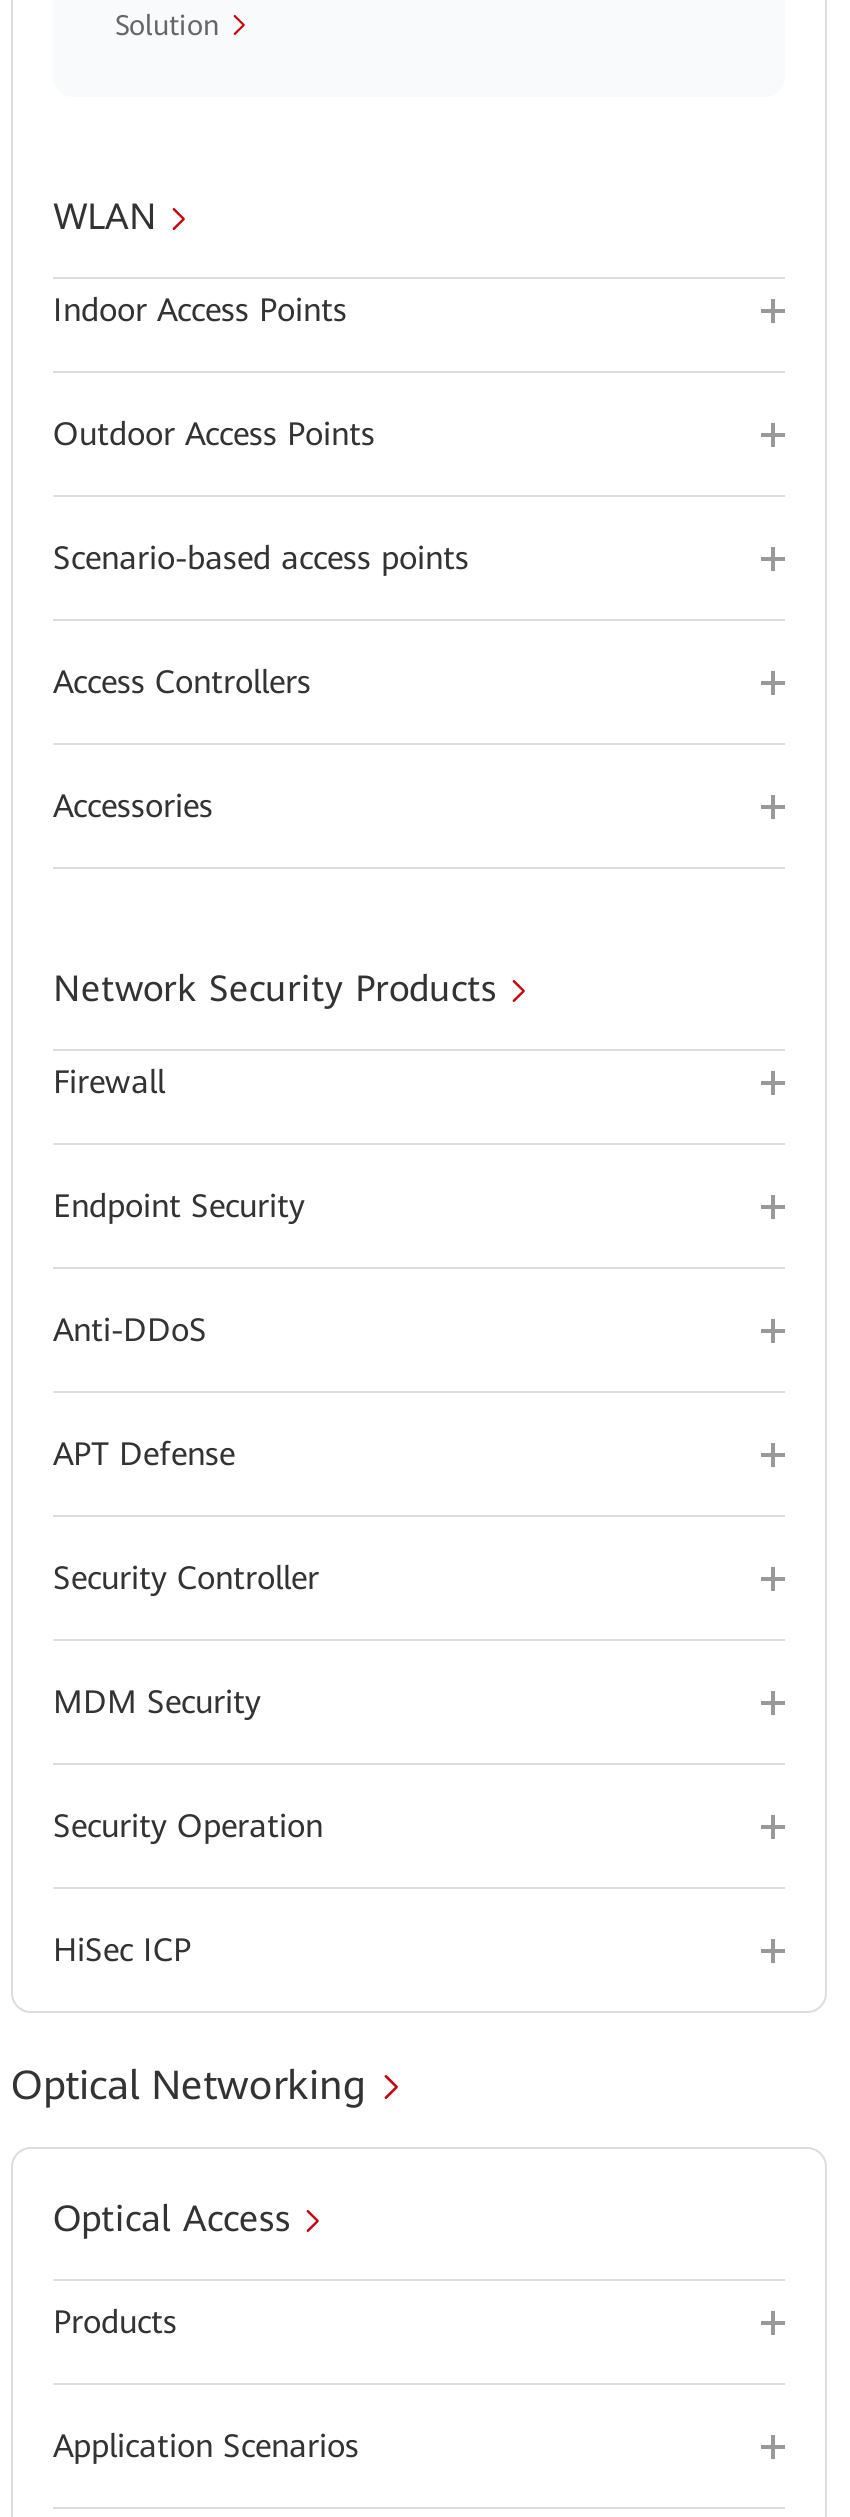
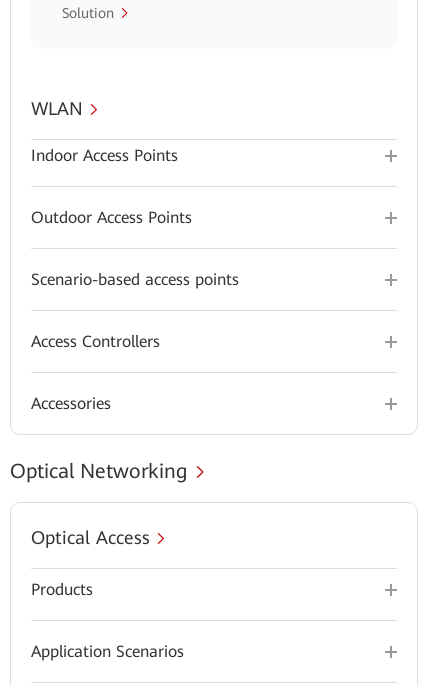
[53,967,497,1969] Network Security Products | Firewall | Endpoint Security | Anti-DDoS | APT Defense | Security Controller | MDM Security | Security Operation | HiSec ICP -> none

